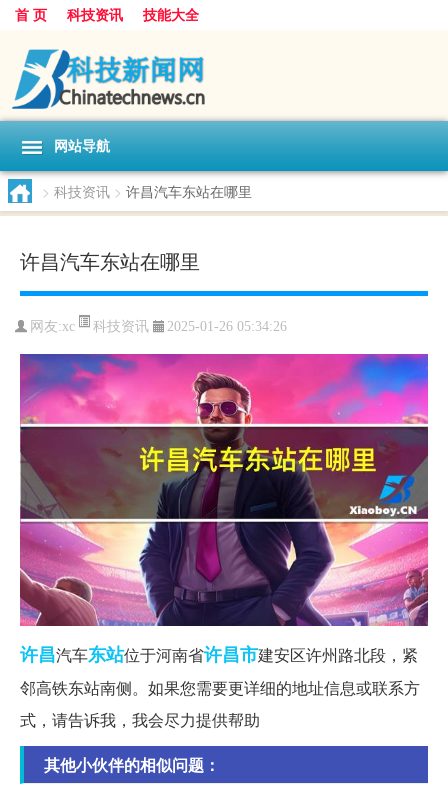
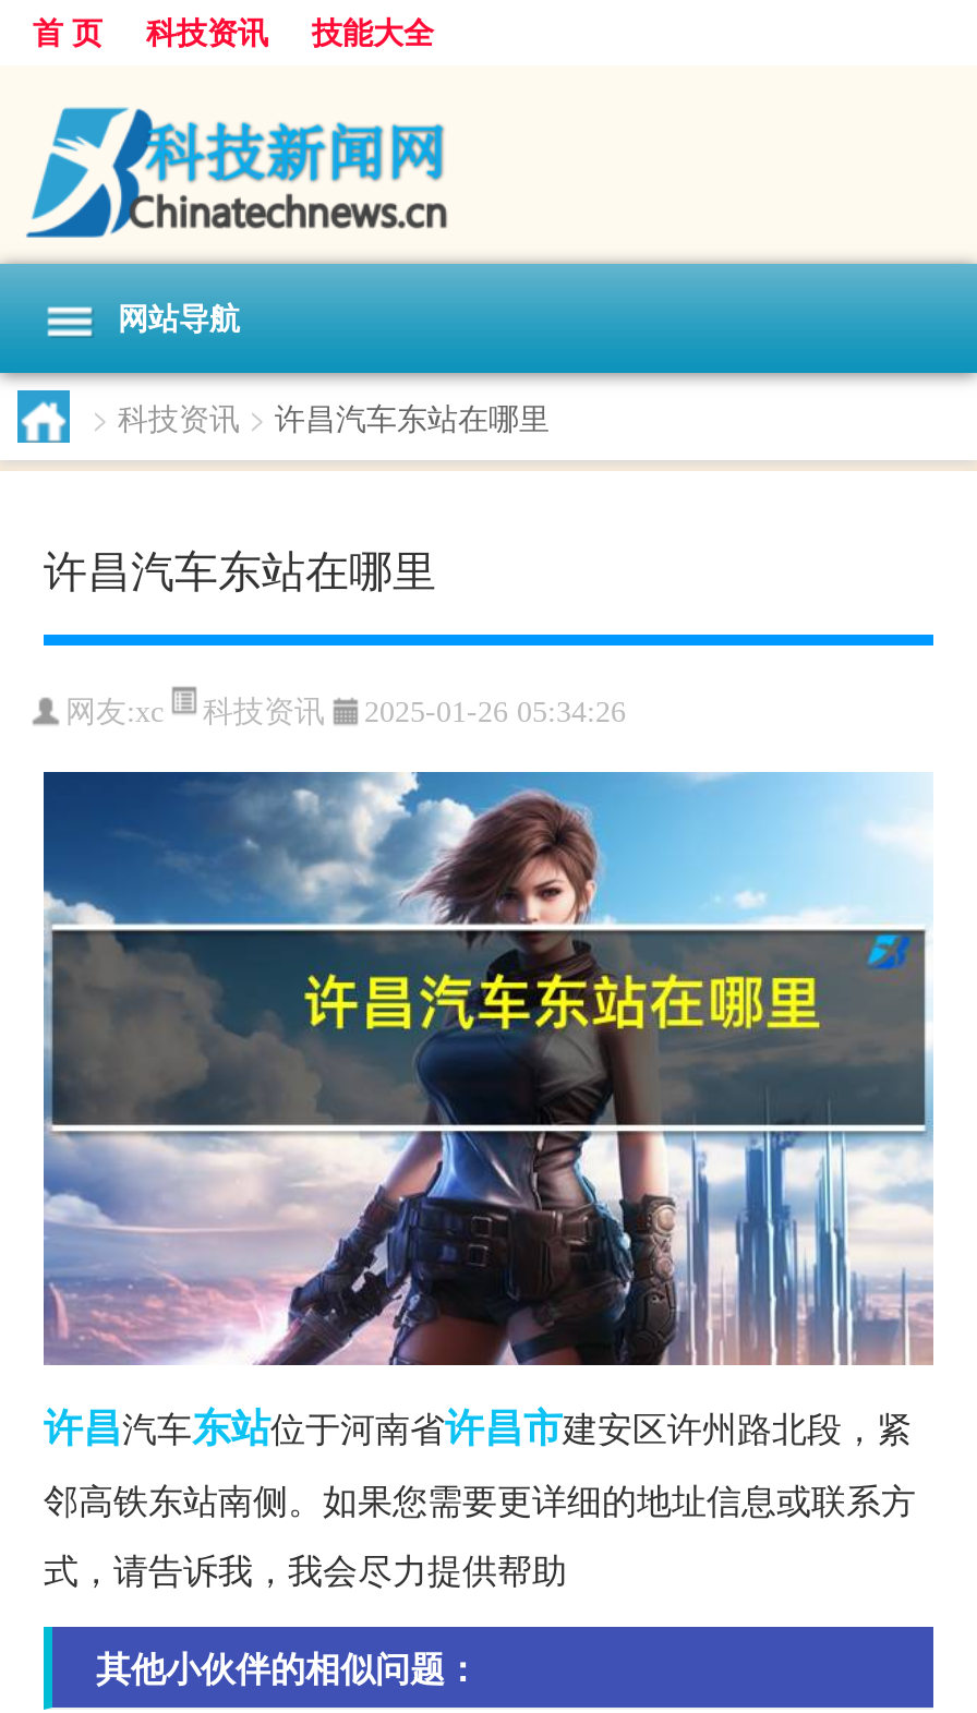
[19,353,429,627] [image] -> [41,770,933,1367] [image]

